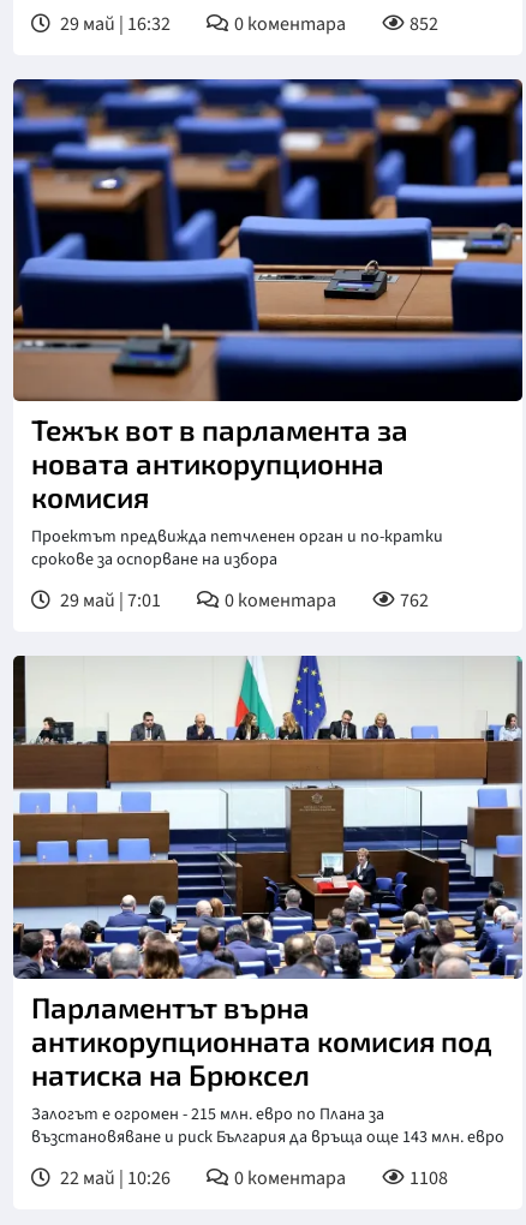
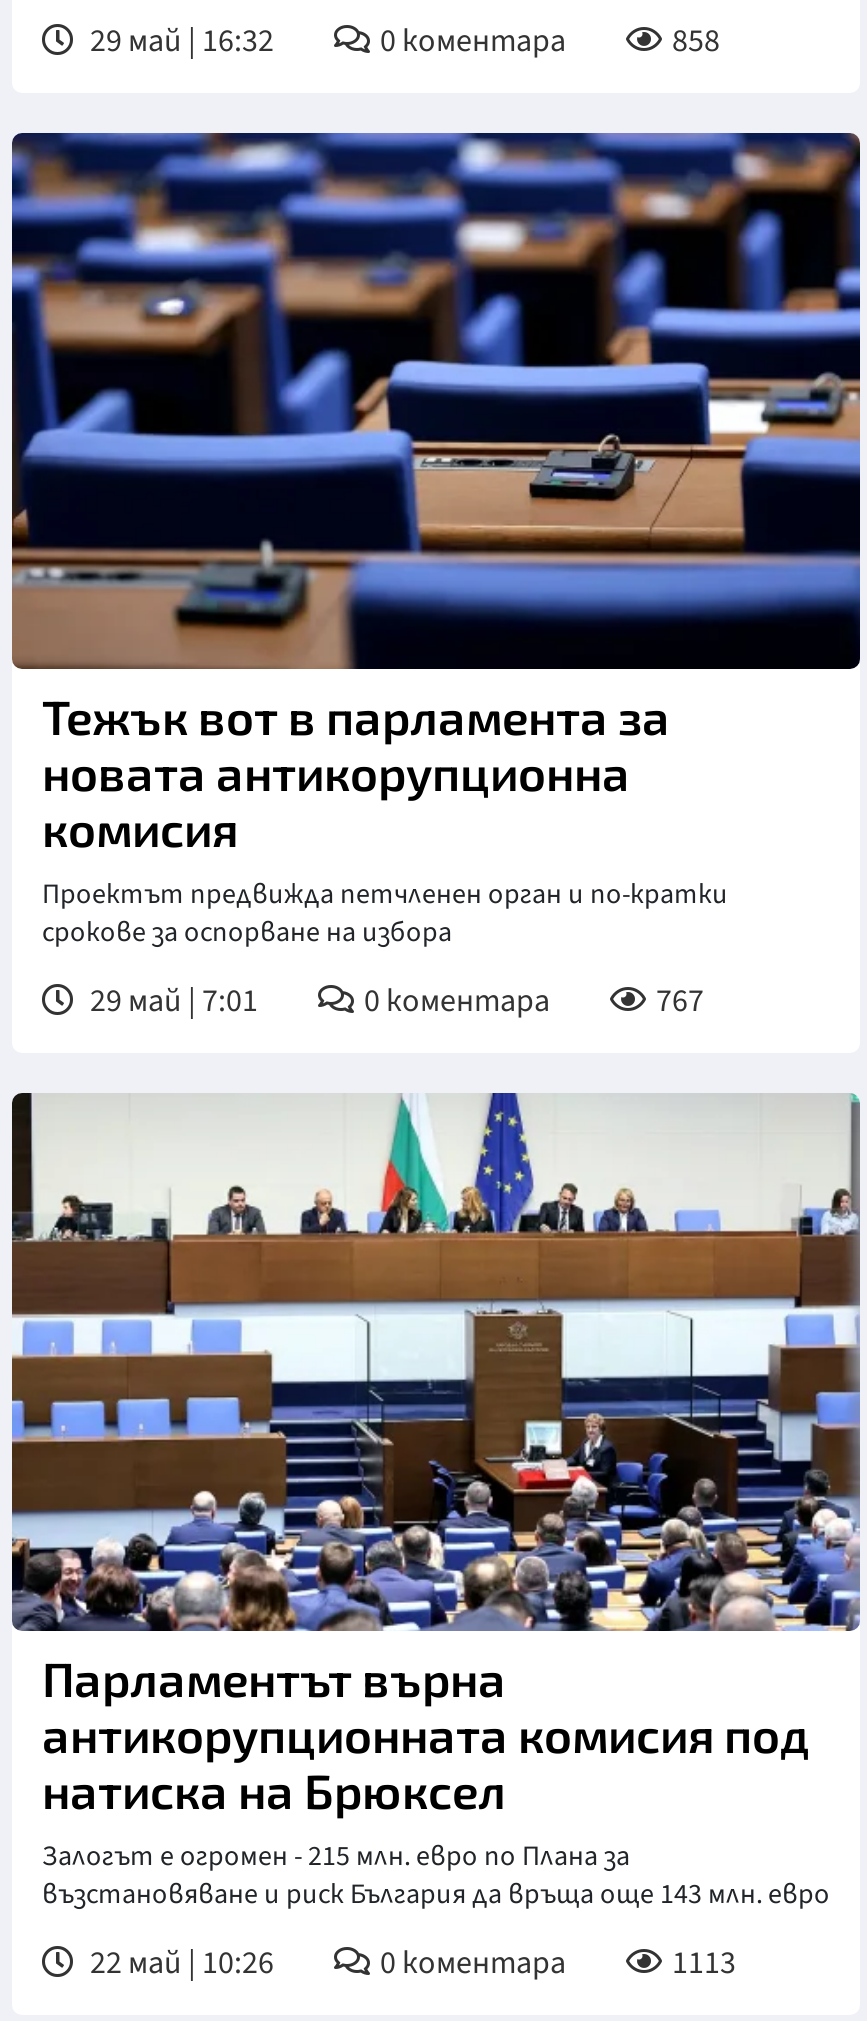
[410,10,438,37] 852 -> [672,18,720,62] 858
[400,587,429,614] 762 -> [656,979,704,1023] 767
[410,1164,448,1191] 1108 -> [672,1940,736,1984] 1113

